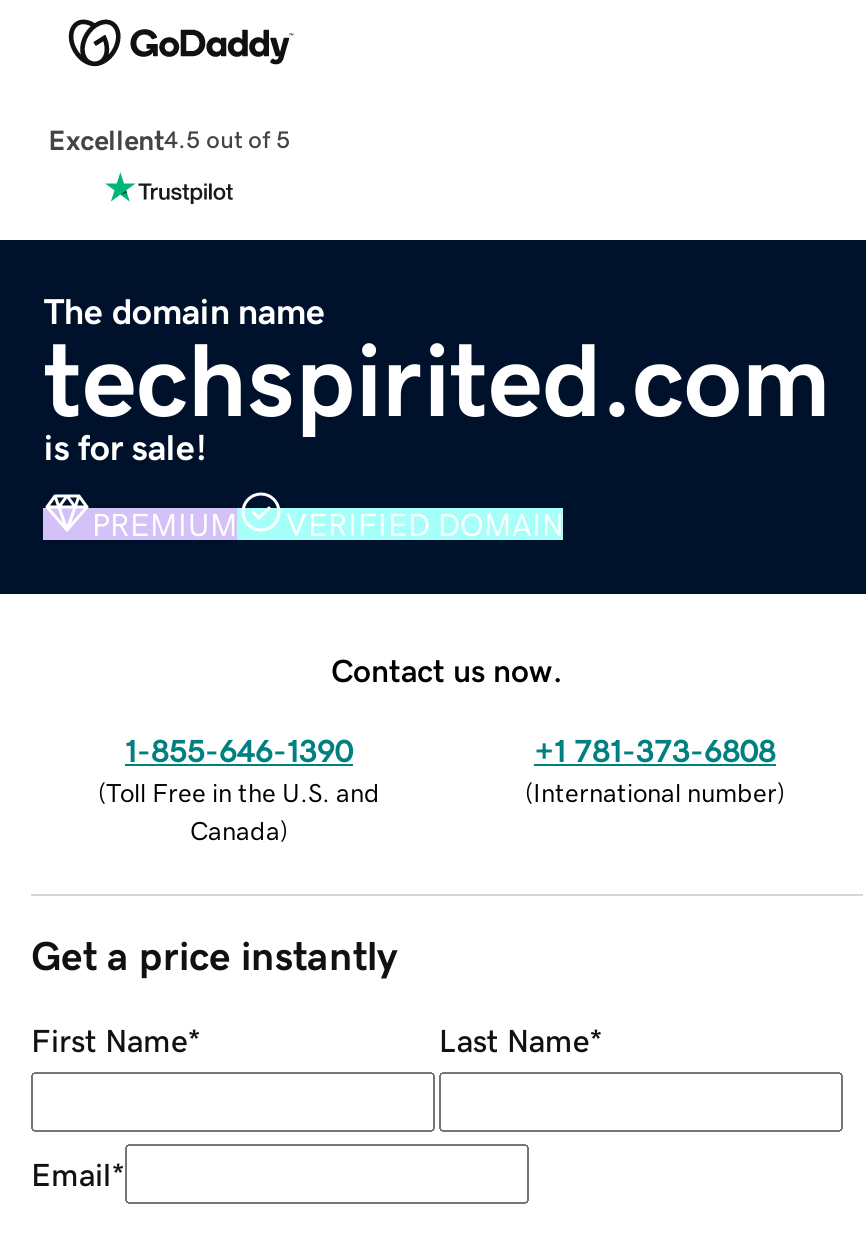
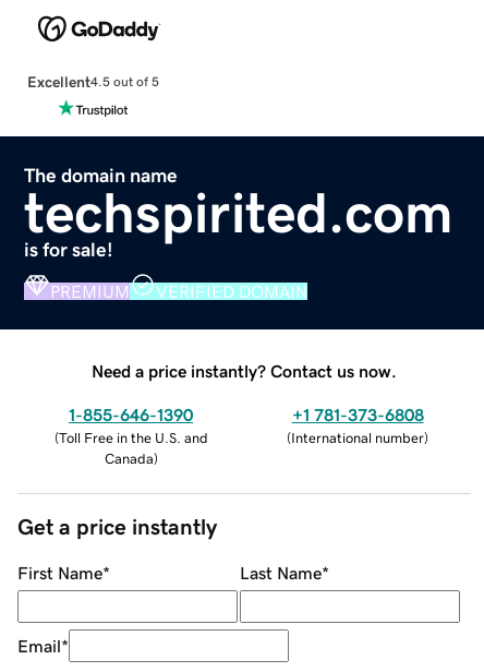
[331,653,563,685] Contact us now. -> [92,362,397,379] Need a price instantly? Contact us now.

